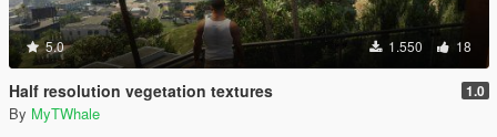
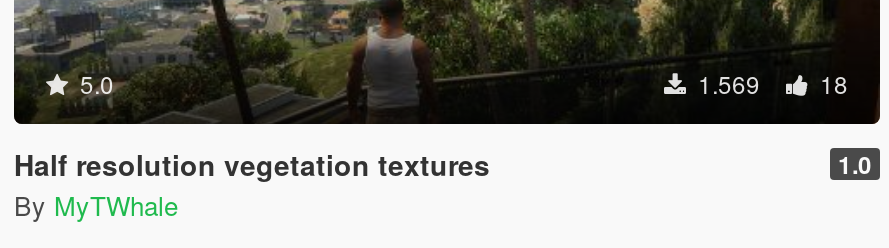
[385,36,471,55] 1.550 18 -> [692,66,848,100] 1.569 18

